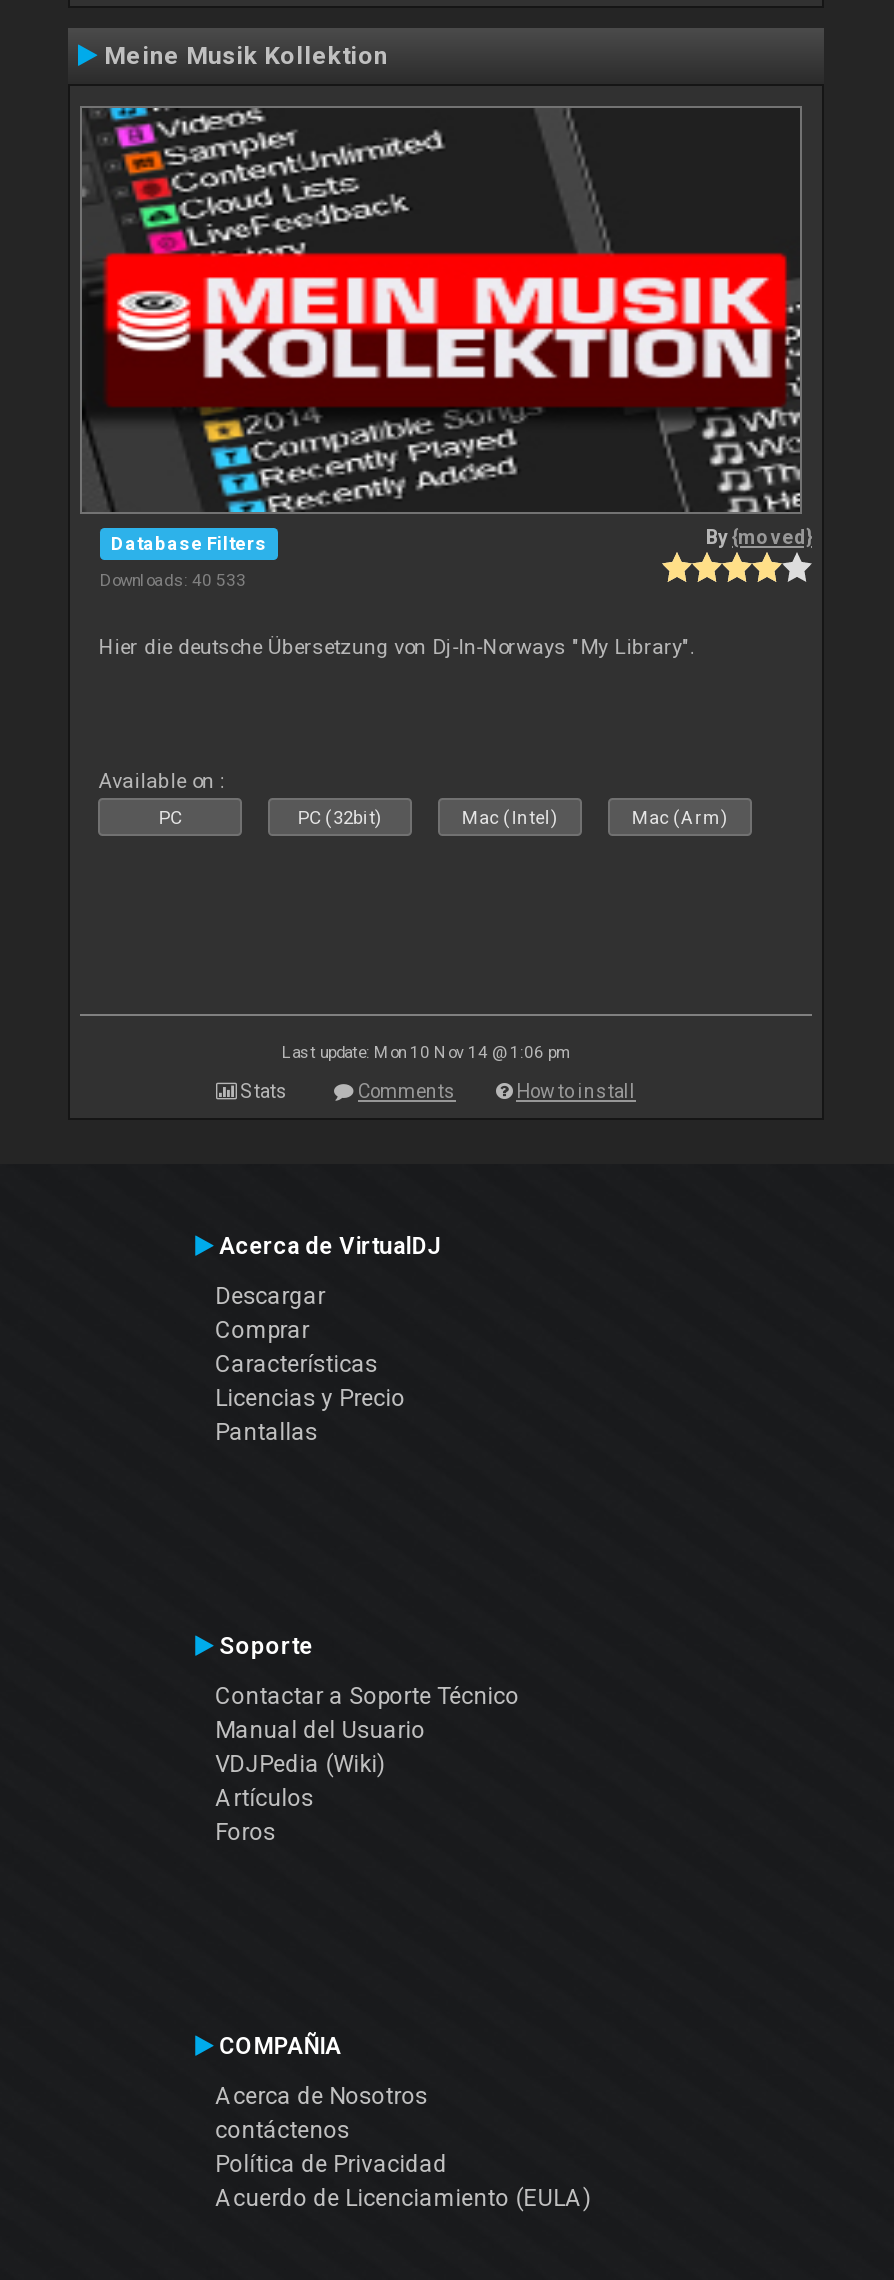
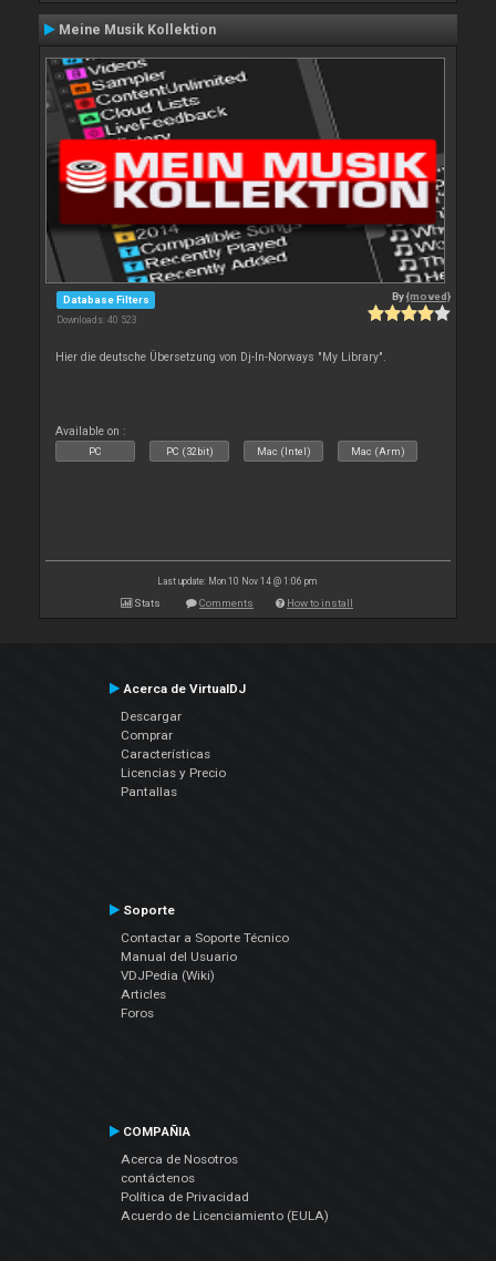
[100,569,246,589] Downloads: 40 533 -> [56,314,137,325] Downloads: 40 523
[215,1785,313,1813] Artículos -> [120,987,166,1002] Articles

